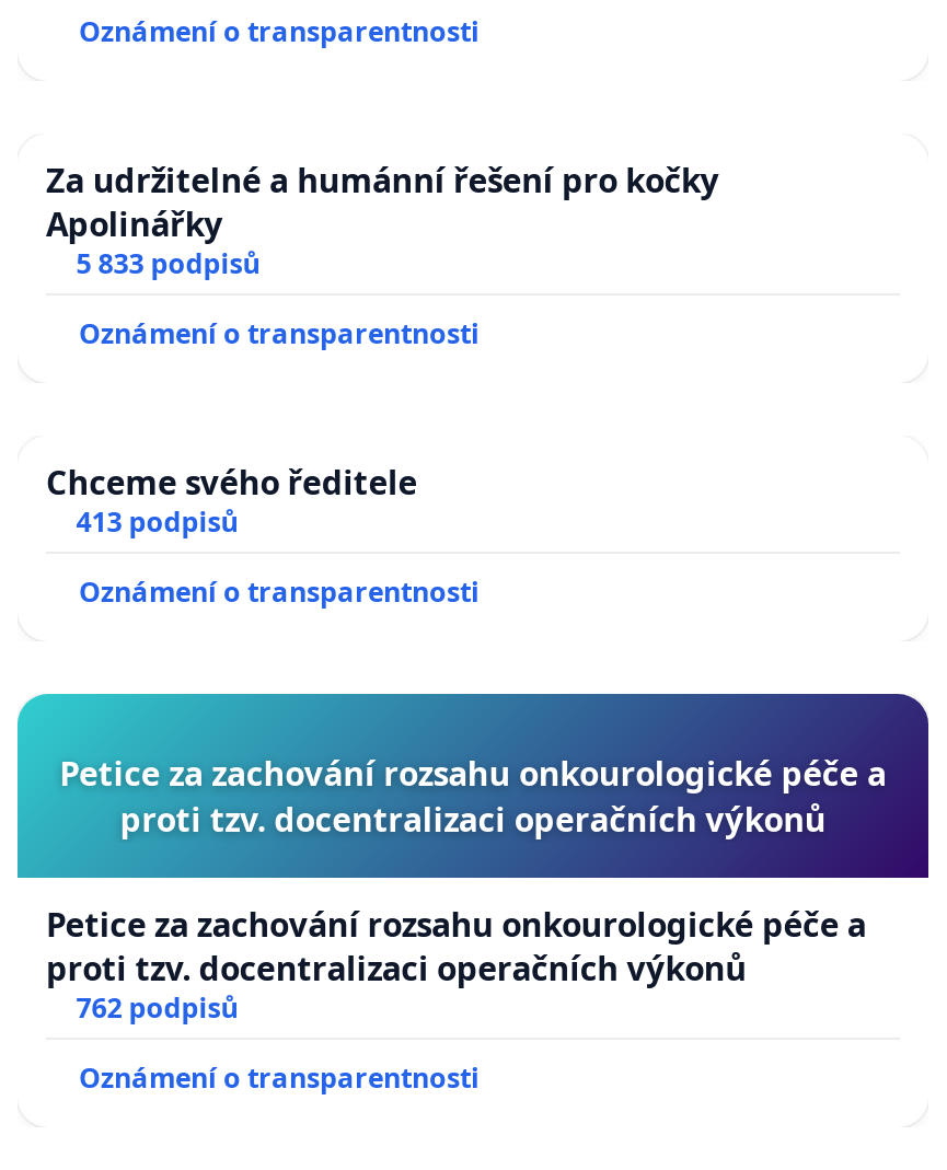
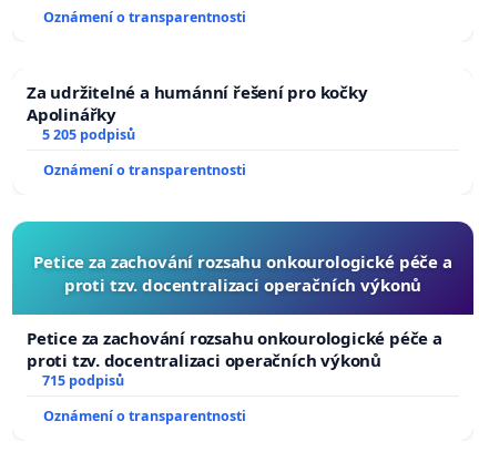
[46,244,480,540] 5 833 podpisů | Oznámení o transparentnosti | Chceme svého ředitele | 413 podpisů -> [42,125,135,143] 5 205 podpisů
[76,988,238,1026] 762 podpisů -> [42,371,124,389] 715 podpisů

